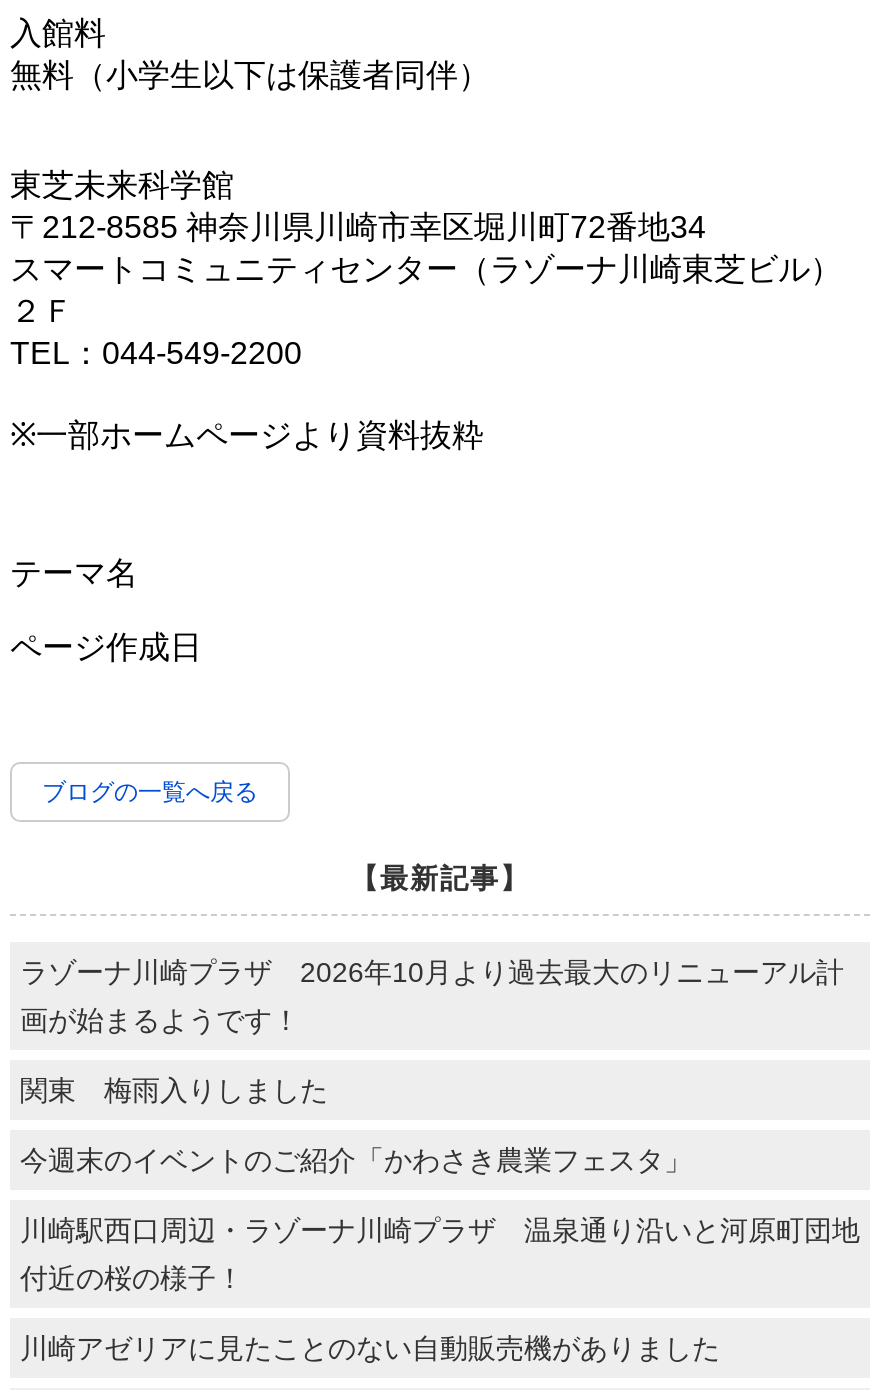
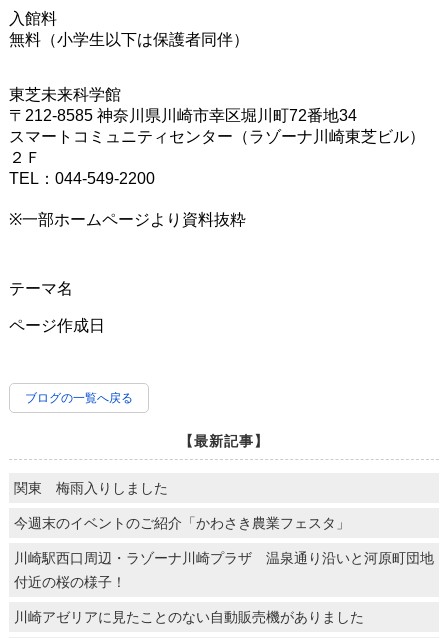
[20,957,844,1037] ラゾーナ川崎プラザ 2026年10月より過去最大のリニューアル計 | 画が始まるようです！ -> none

